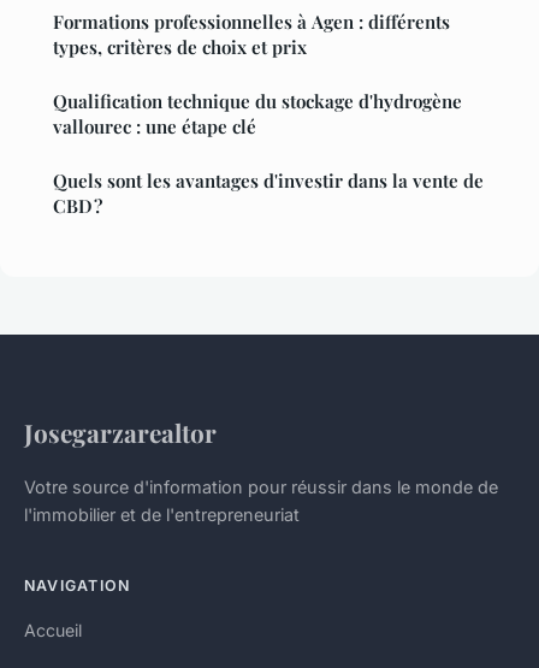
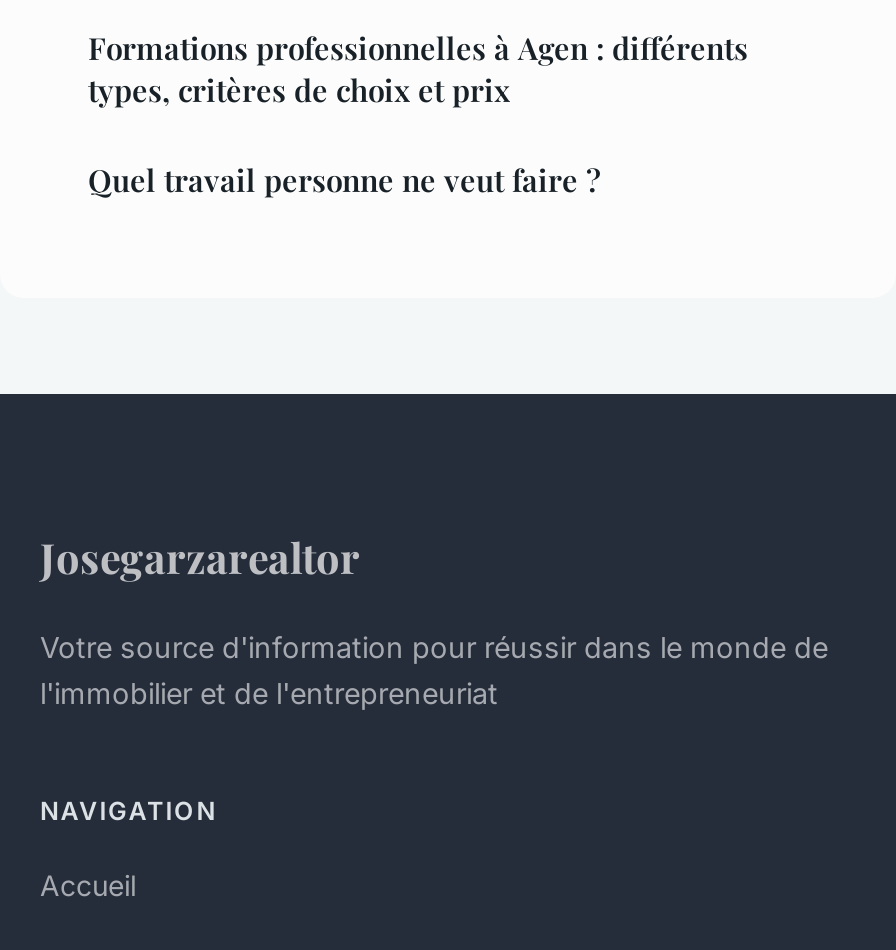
[53,90,484,218] Qualification technique du stockage d'hydrogène | vallourec : une étape clé | Quels sont les avantages d'investir dans la vente de | CBD ? -> [88,159,600,199] Quel travail personne ne veut faire ?

